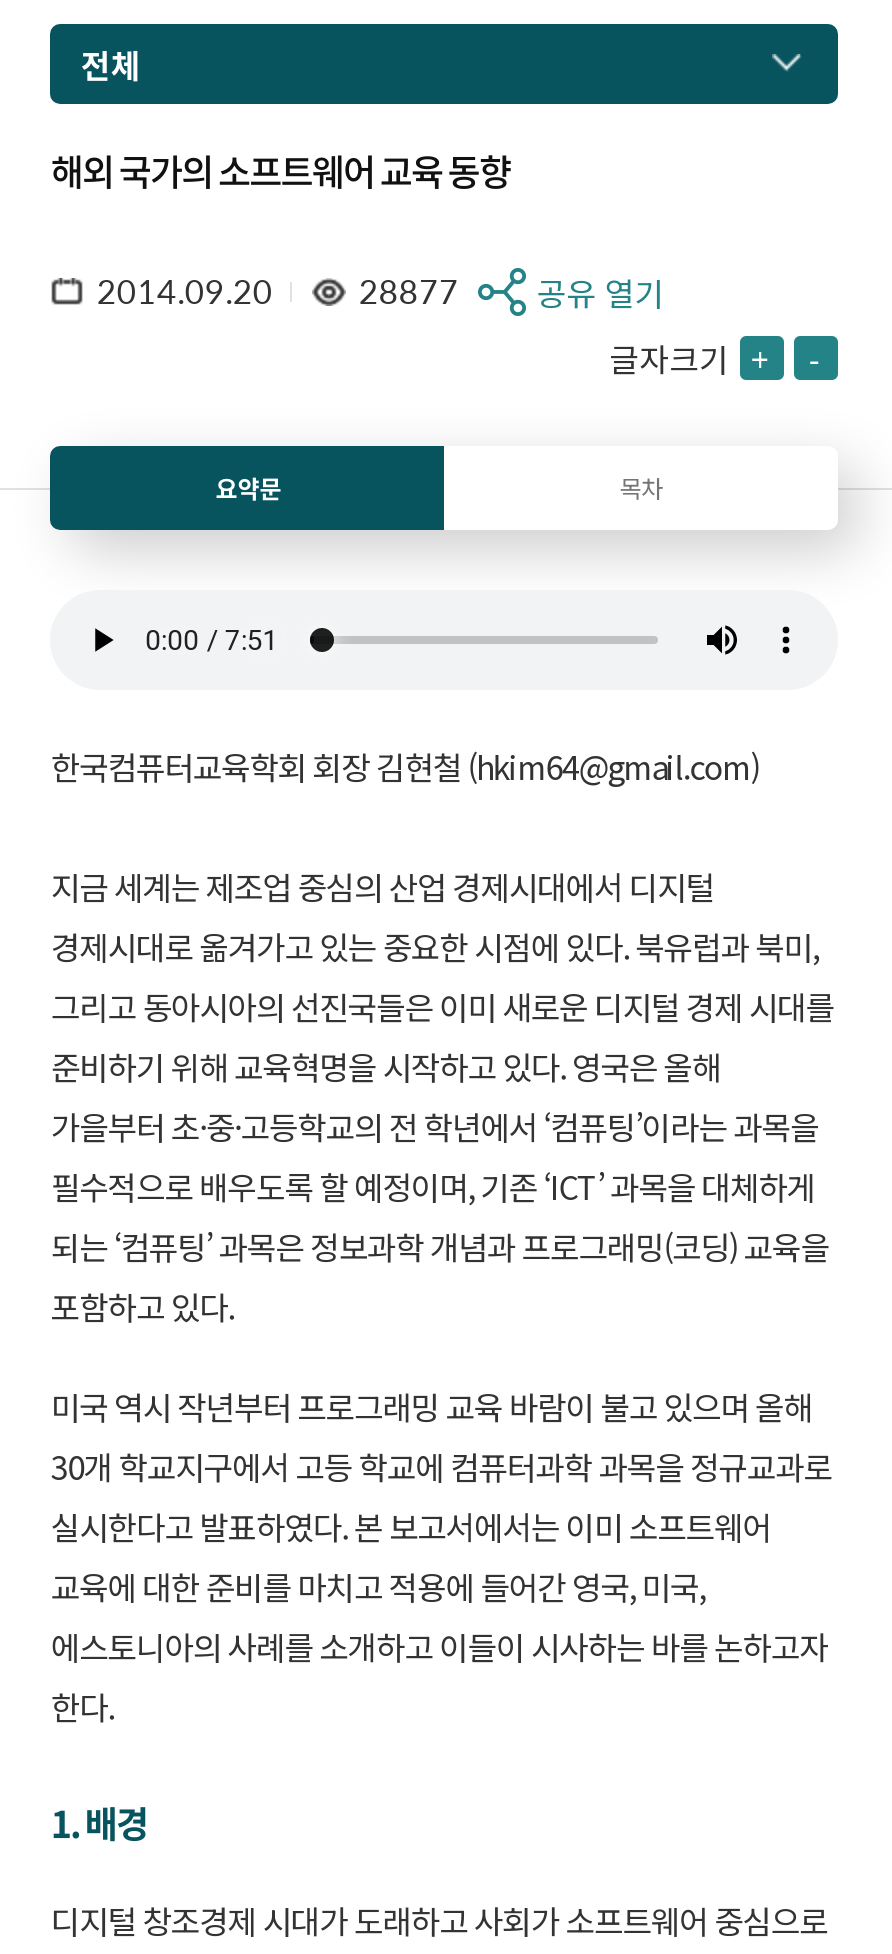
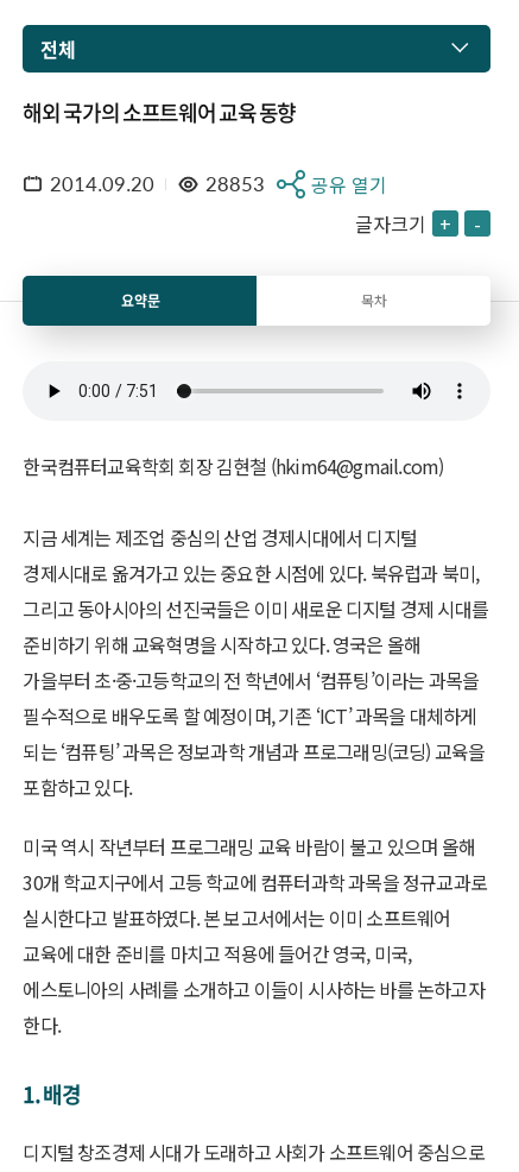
[97,266,665,316] 2014.09.20 28877 공유 열기 -> [50,169,388,199] 2014.09.20 28853 공유 열기

